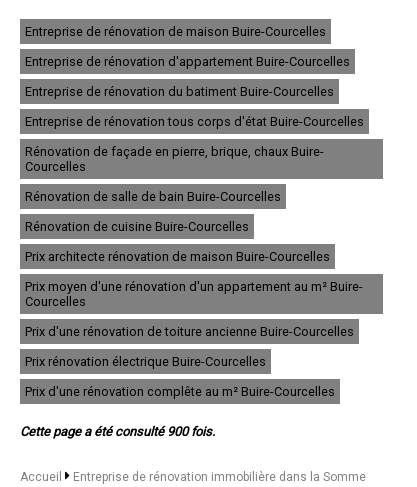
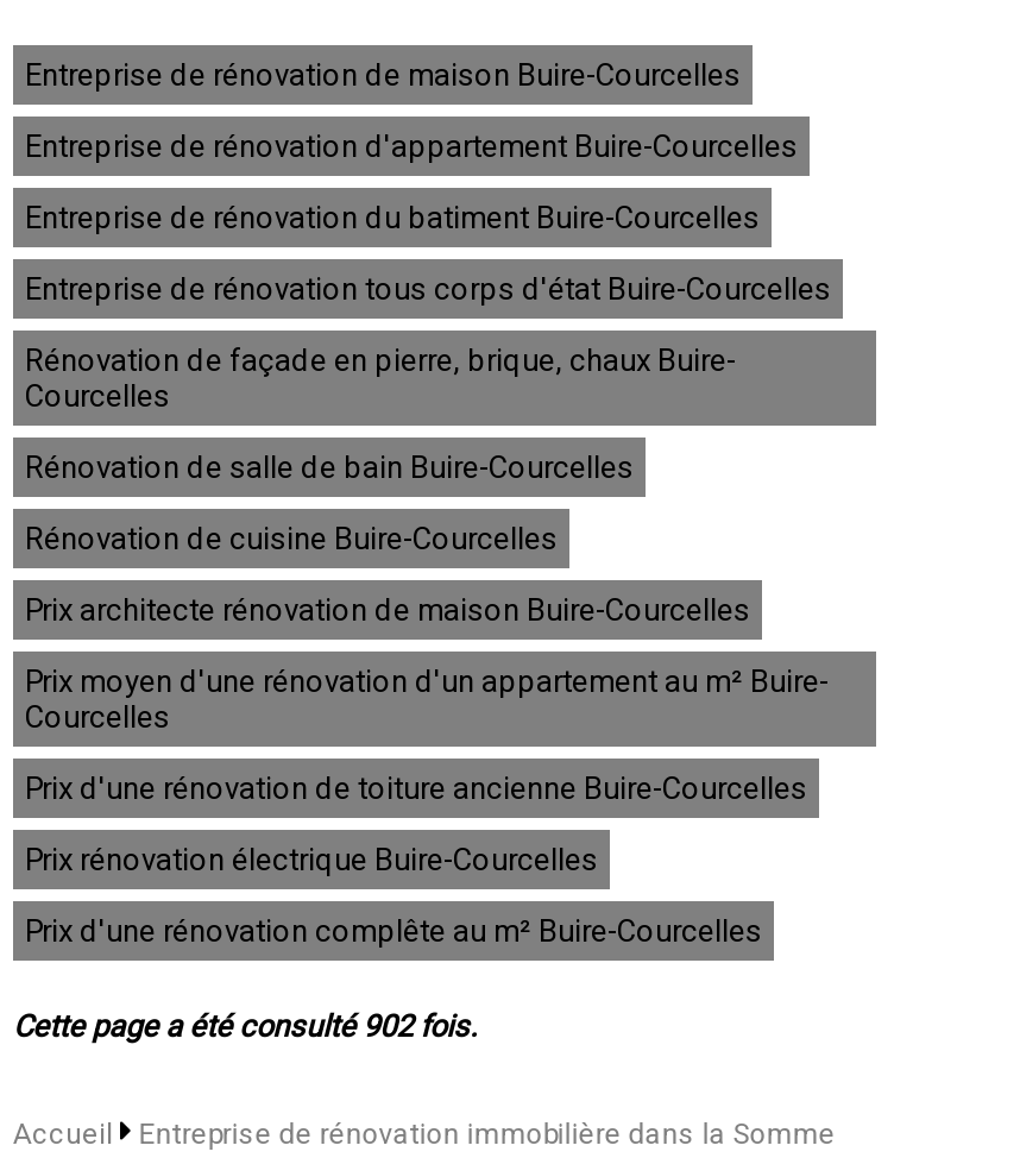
[20,423,215,438] Cette page a été consulté 900 fois. -> [13,1007,477,1043] Cette page a été consulté 902 fois.

